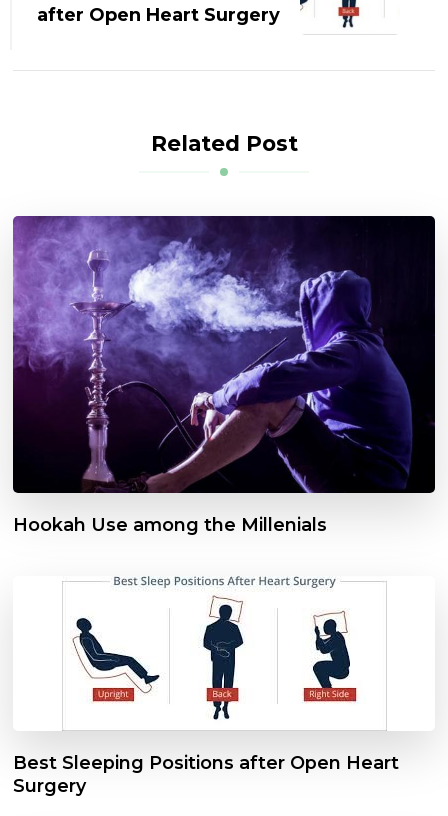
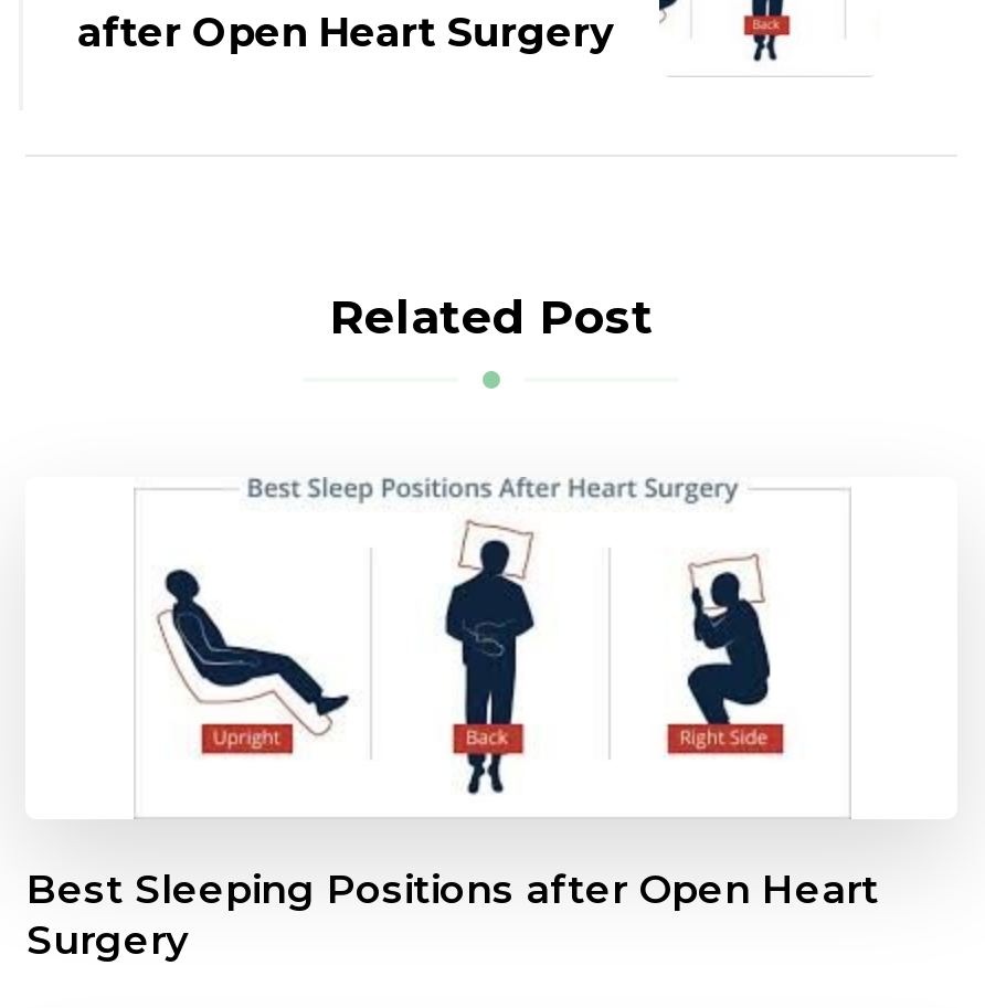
[11,215,437,535] [image] | Hookah Use among the Millenials -> none

